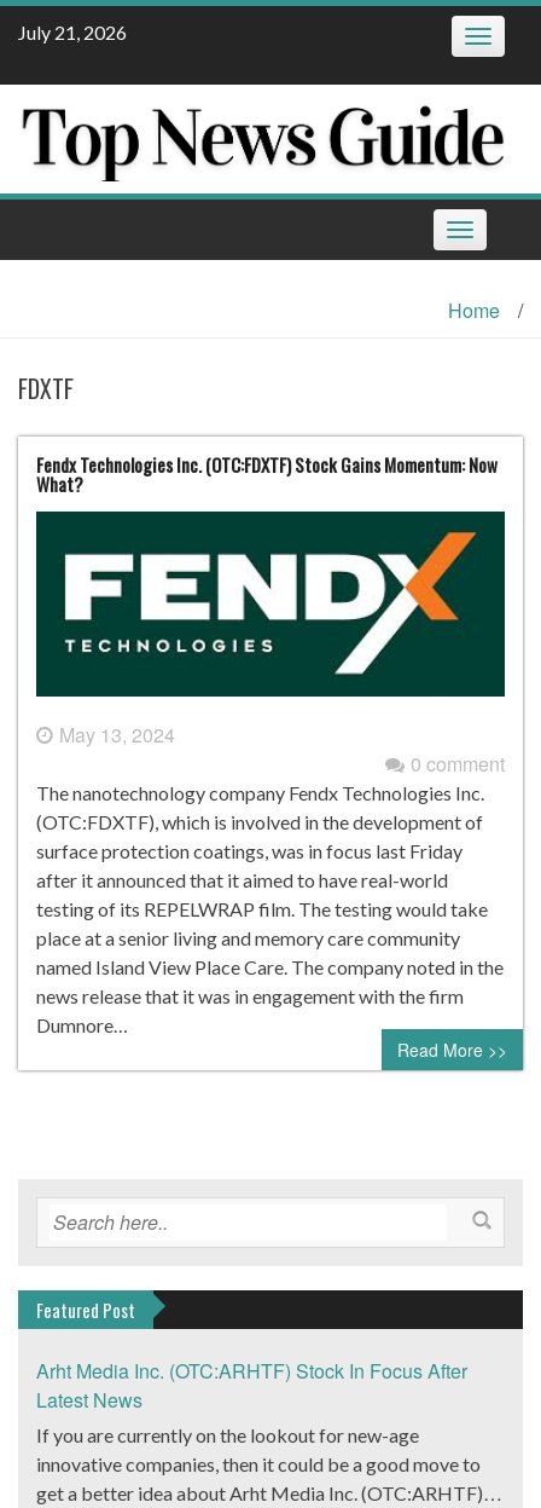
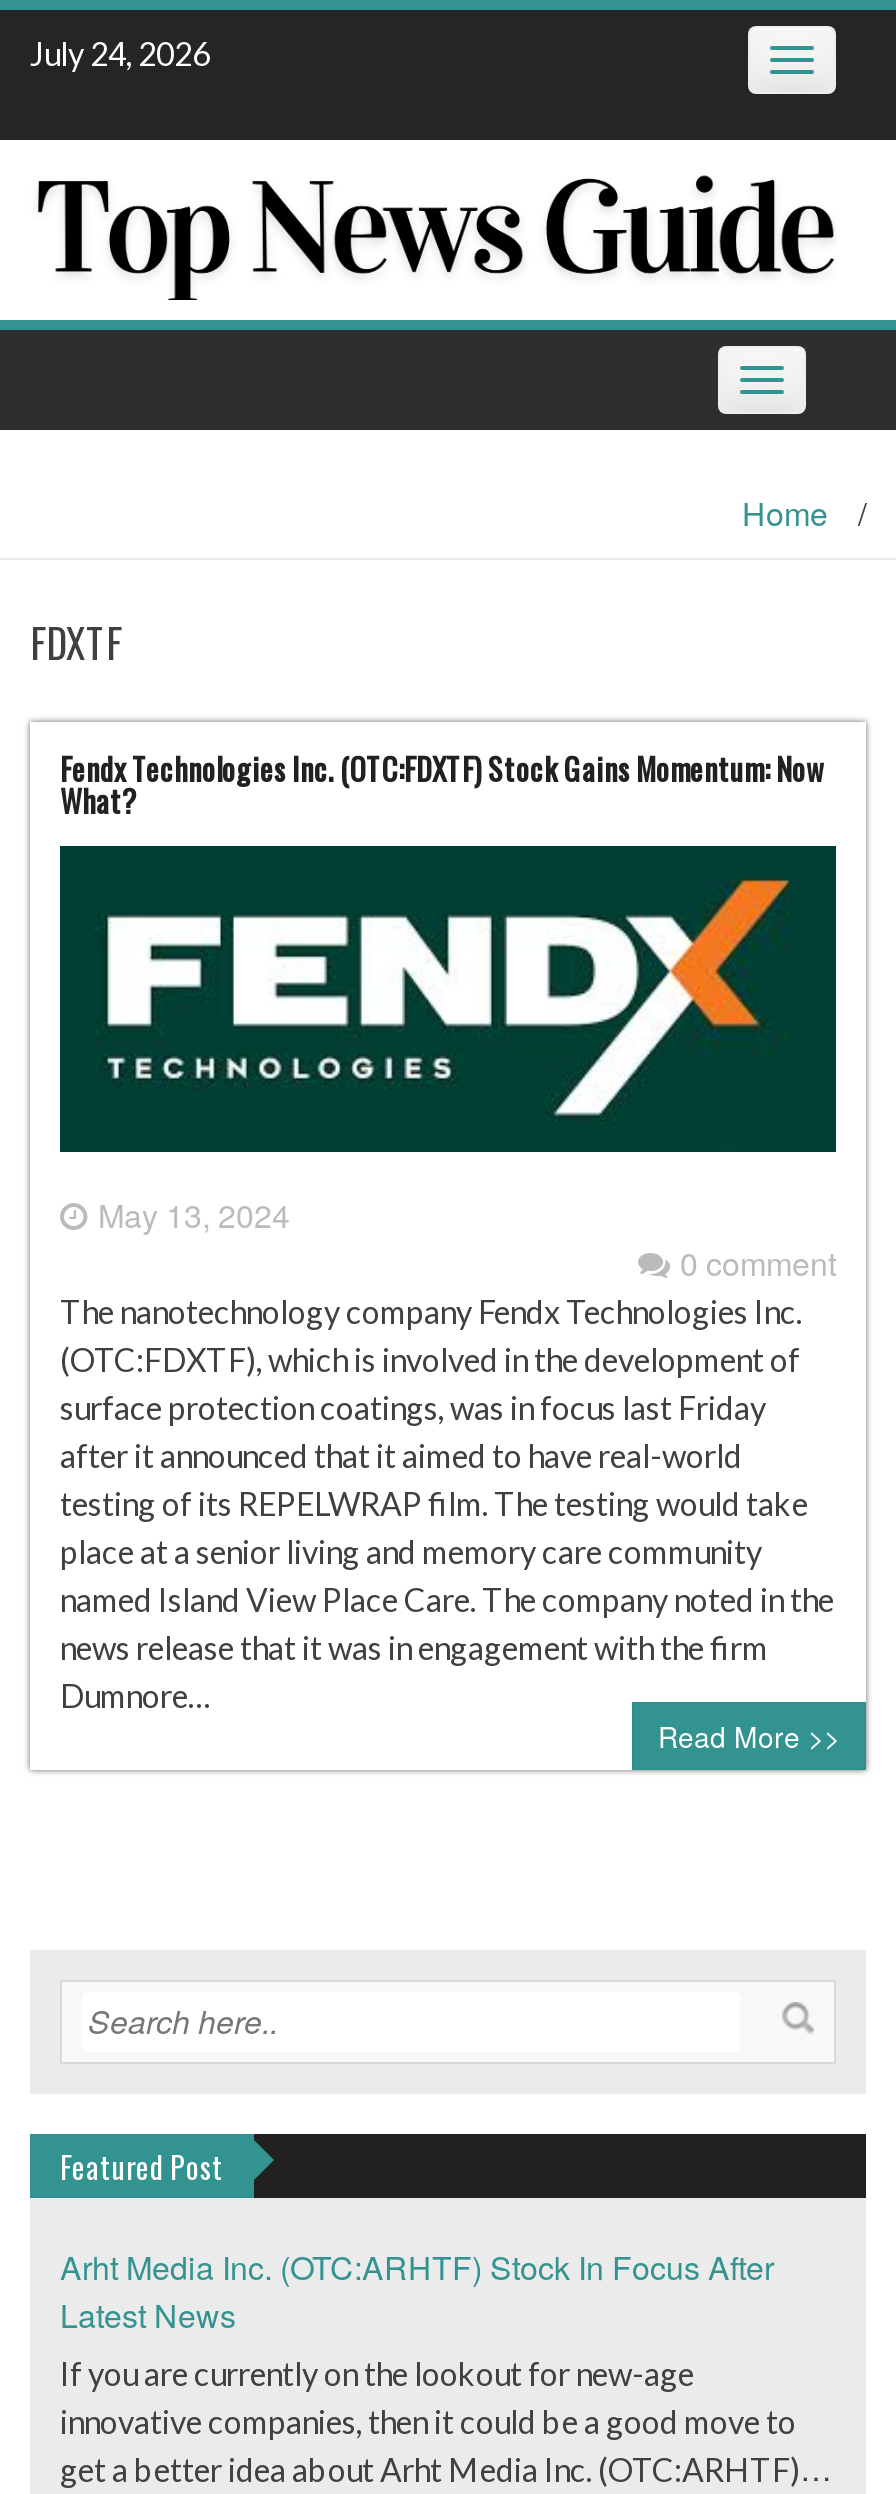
[18,21,127,44] July 21, 2026 -> [30,34,210,72] July 24, 2026

